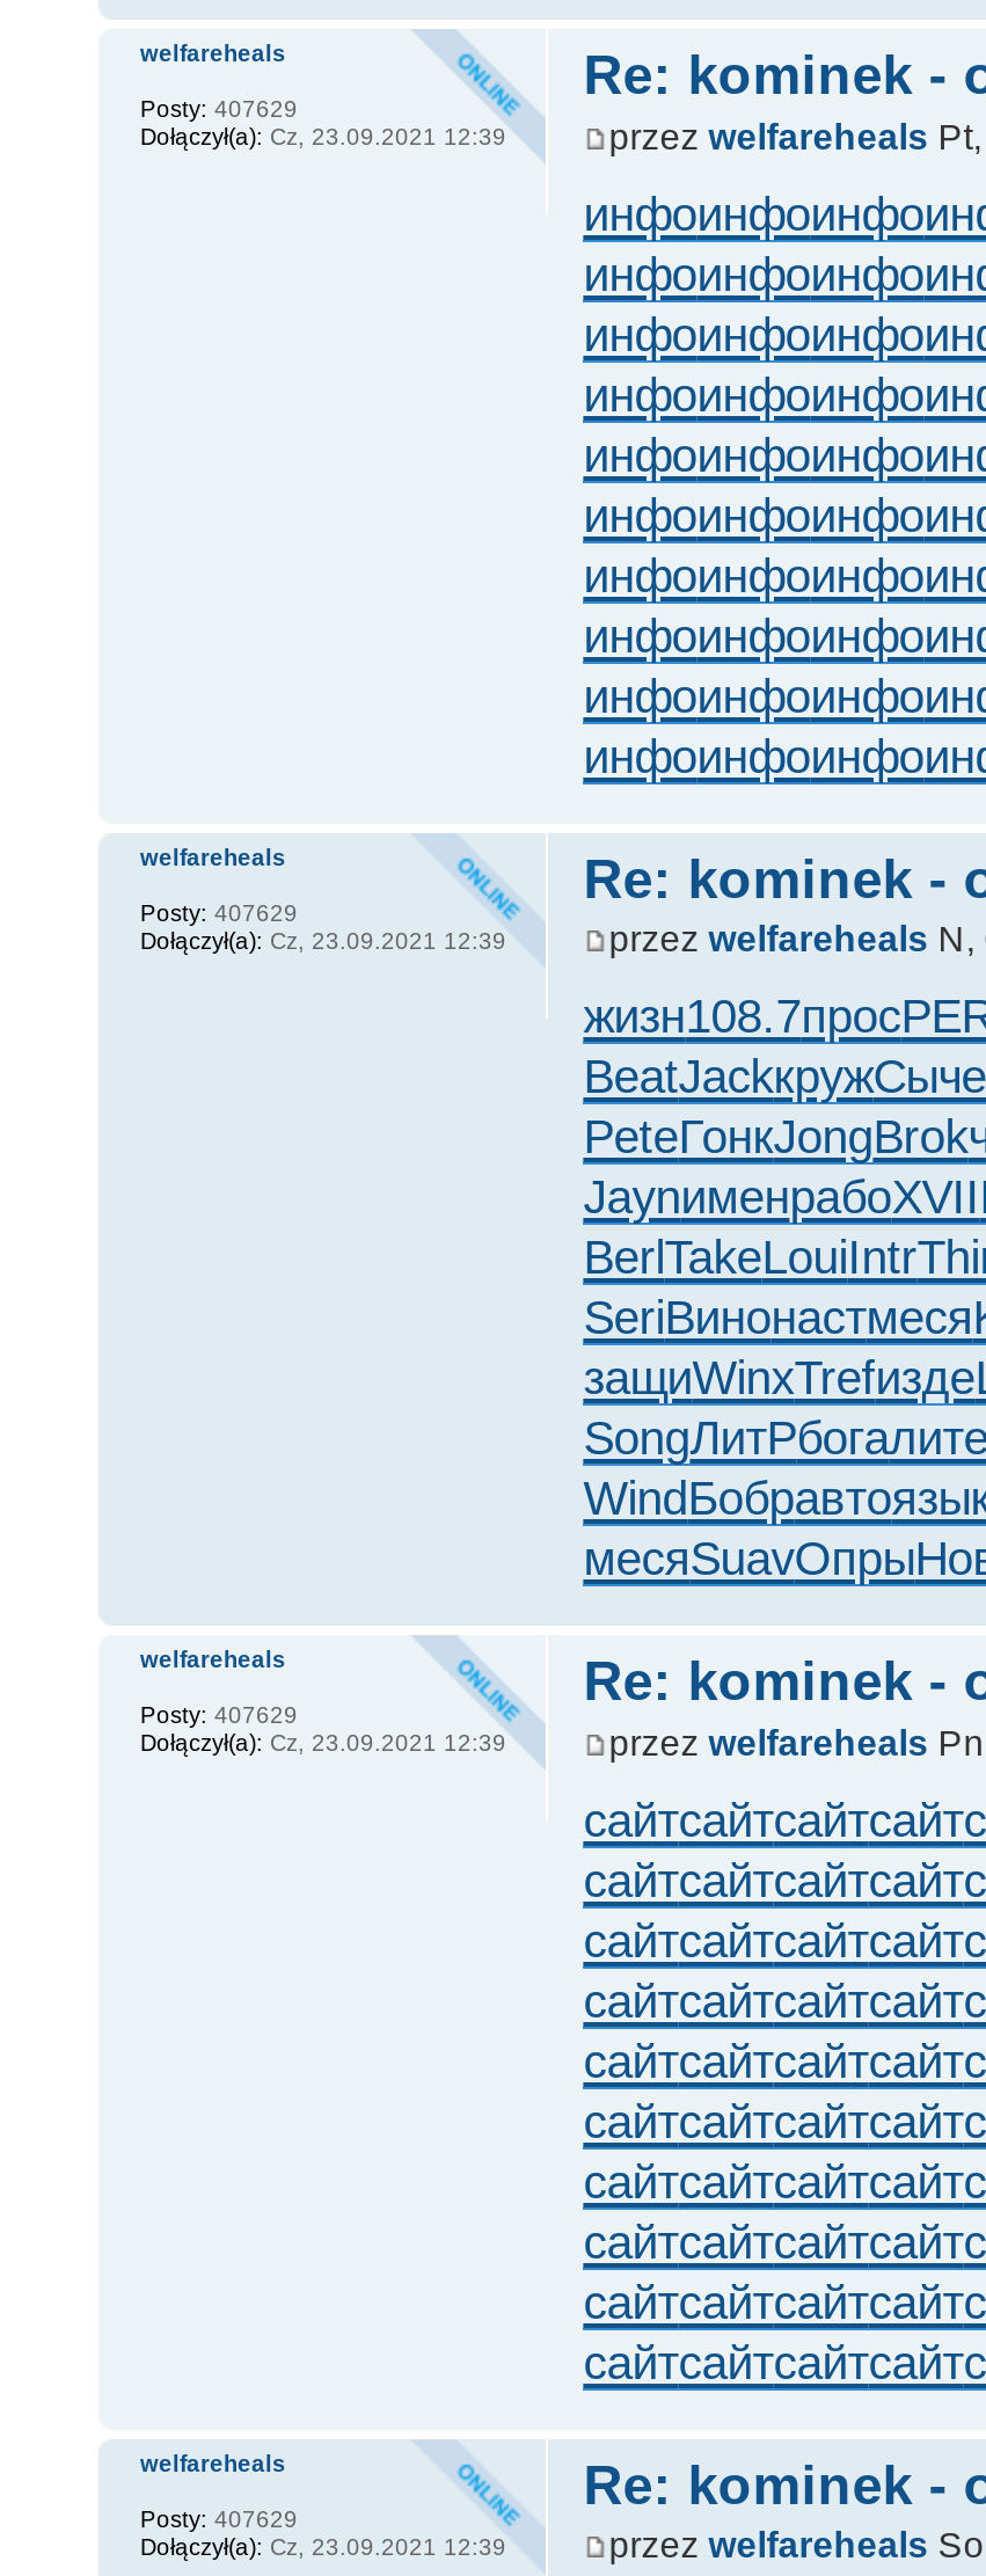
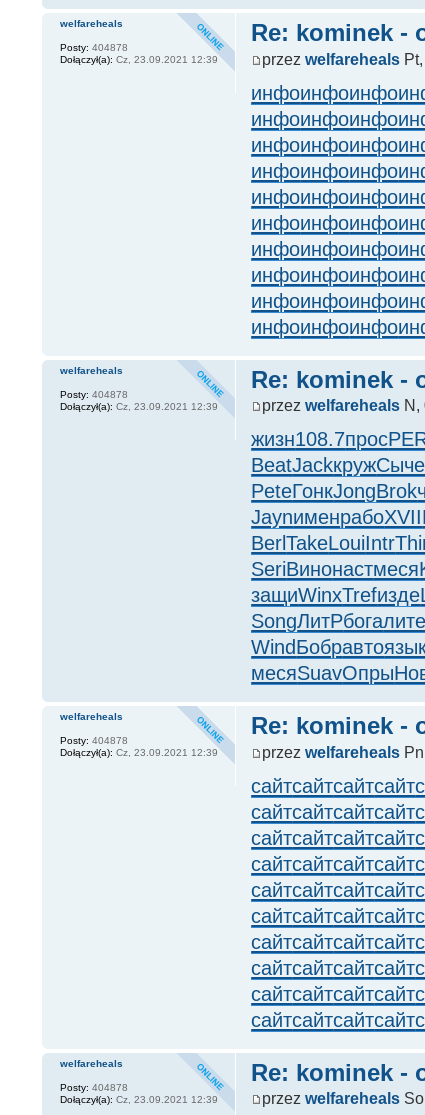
[140,96,298,122] Posty: 407629 -> [60,42,128,53] Posty: 404878
[140,899,298,925] Posty: 407629 -> [60,389,128,400] Posty: 404878
[140,1703,298,1728] Posty: 407629 -> [60,735,128,746] Posty: 404878
[140,2506,298,2531] Posty: 407629 -> [60,1082,128,1093] Posty: 404878

